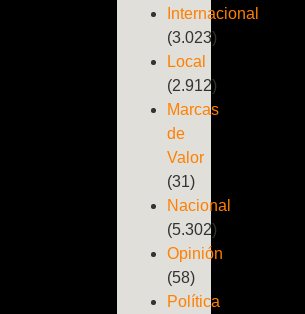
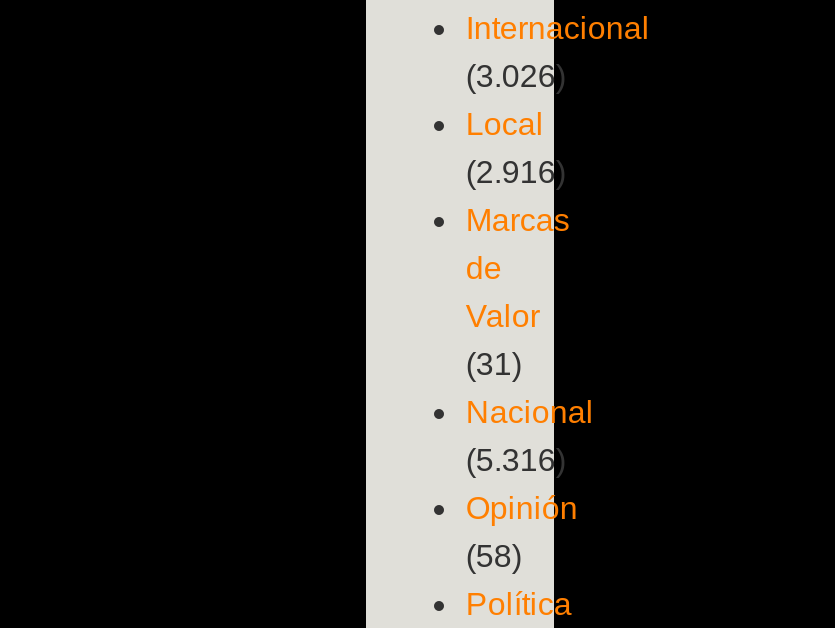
[167,29,217,46] (3.023) -> [466,58,566,92] (3.026)
[167,77,217,94] (2.912) -> [466,154,566,188] (2.916)
[167,221,217,238] (5.302) -> [466,442,566,476] (5.316)

